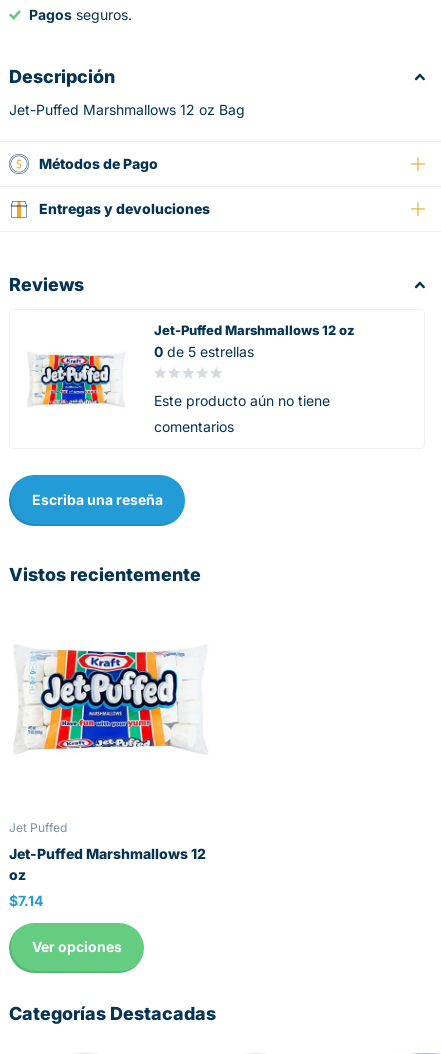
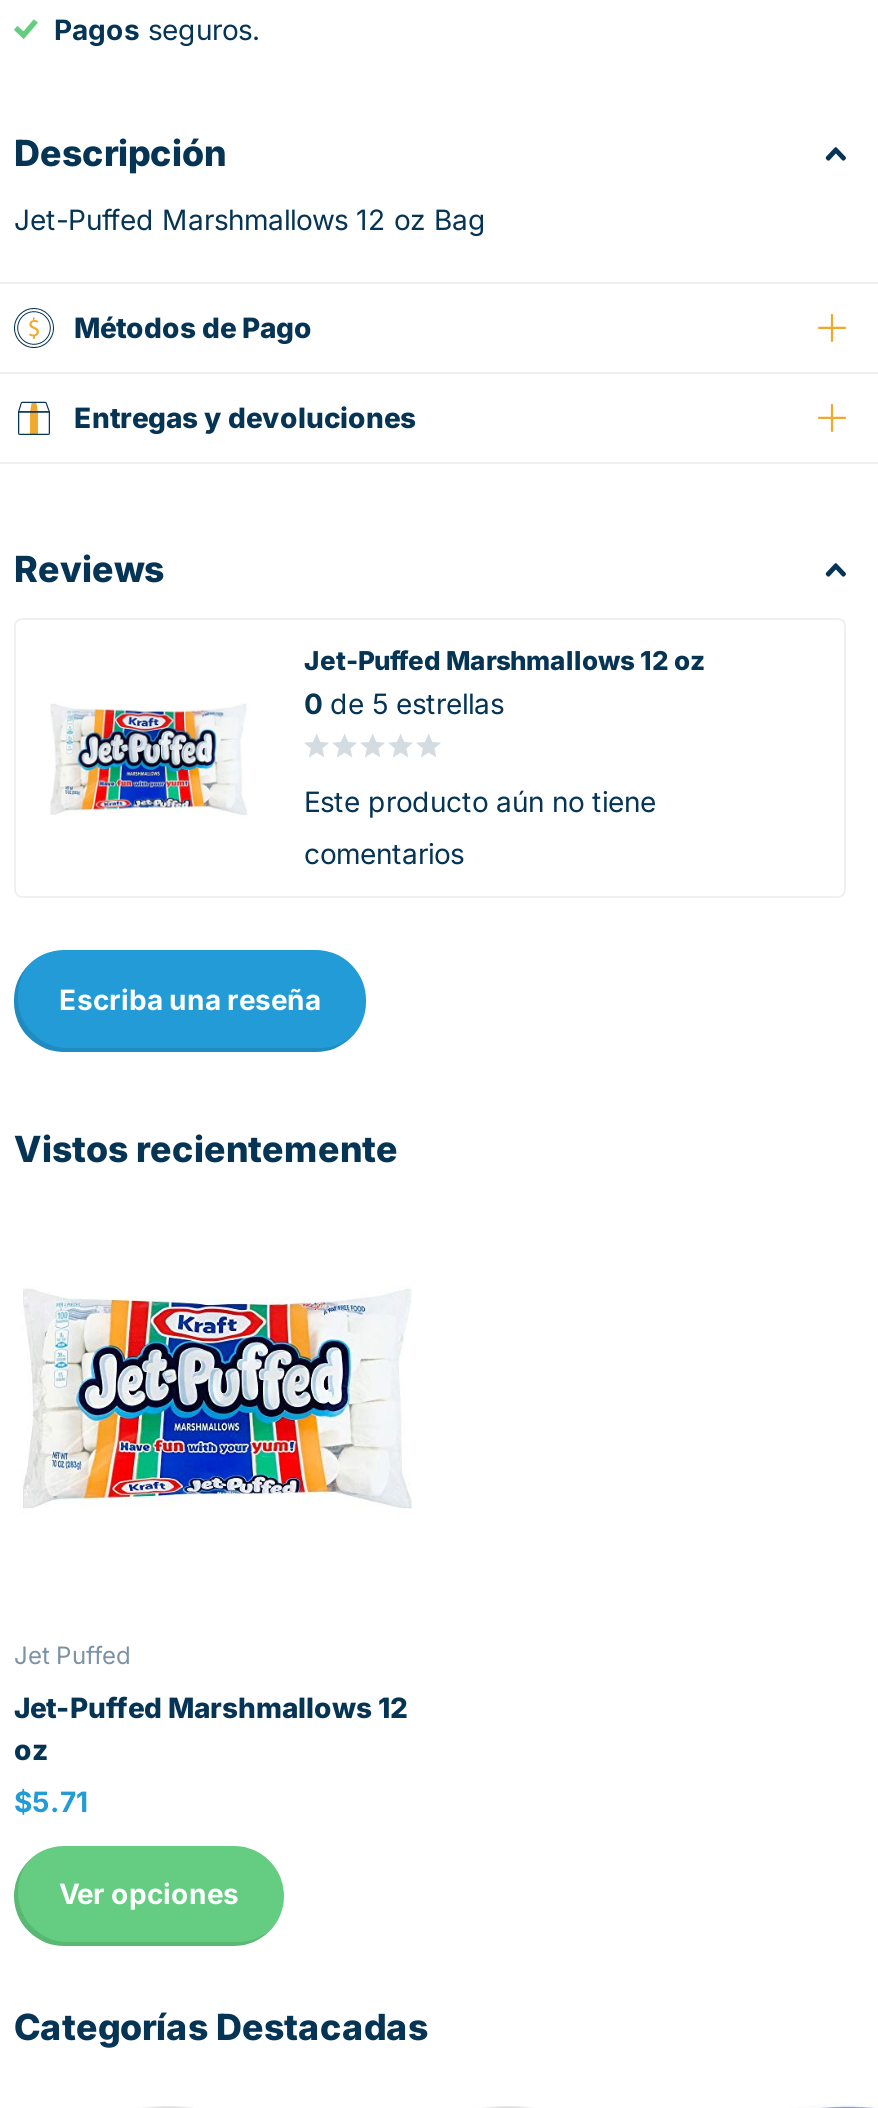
[9,892,43,909] $7.14 -> [14,1783,88,1817] $5.71

